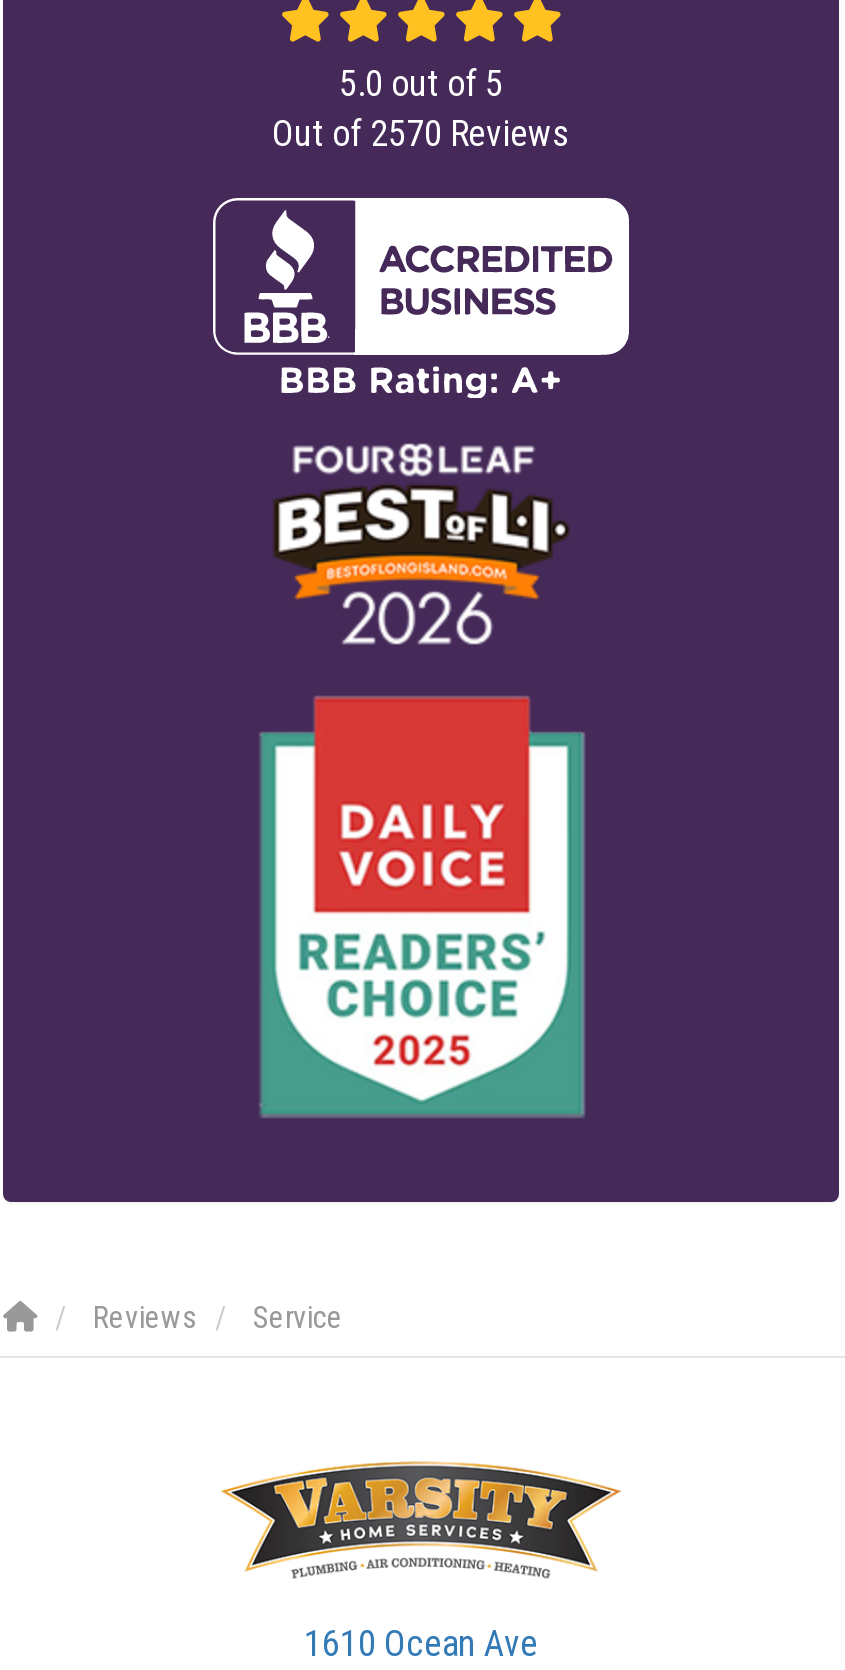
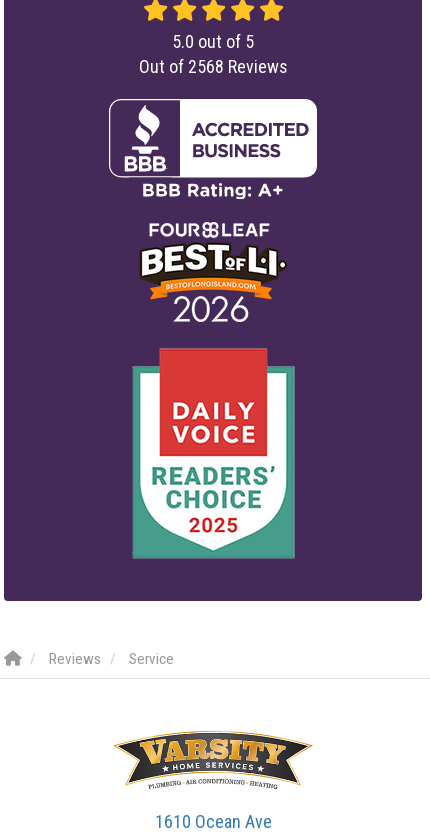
[272,112,570,154] Out of 2570 Reviews -> [138,56,287,77] Out of 2568 Reviews

